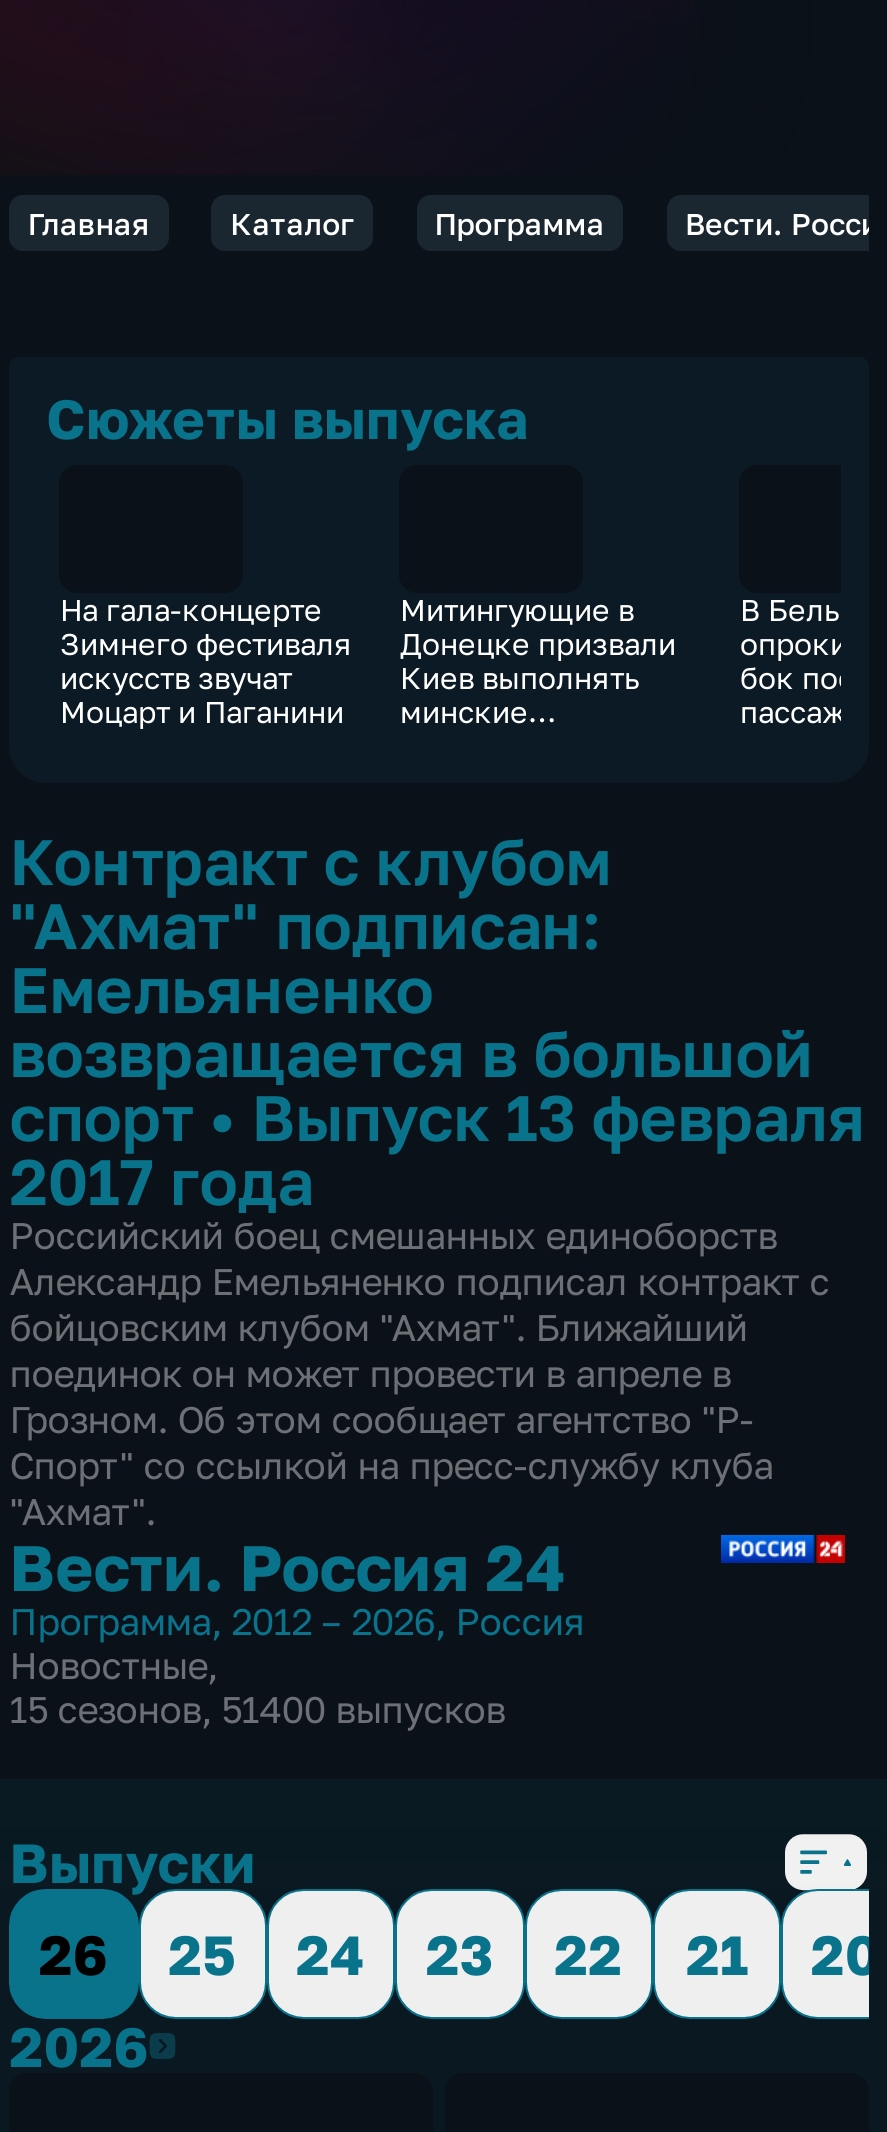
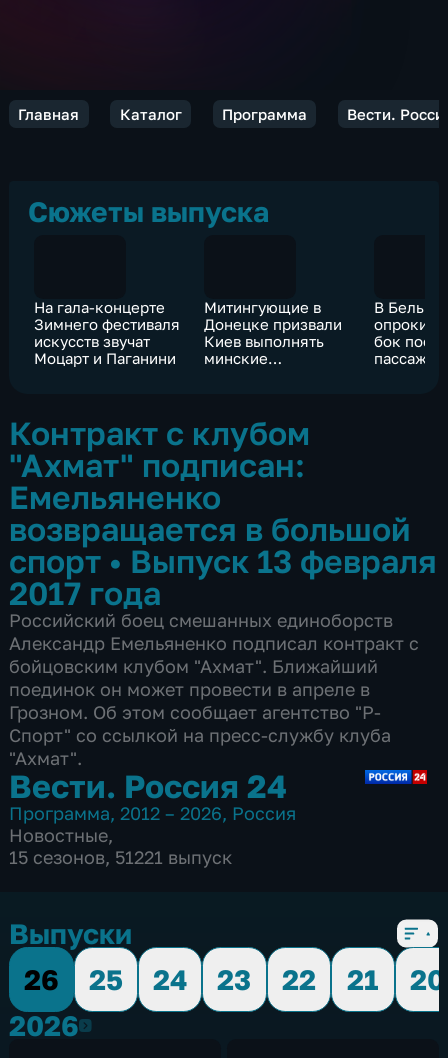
[9,1687,505,1731] 15 сезонов, 51400 выпусков -> [9,846,232,868] 15 сезонов, 51221 выпуск

